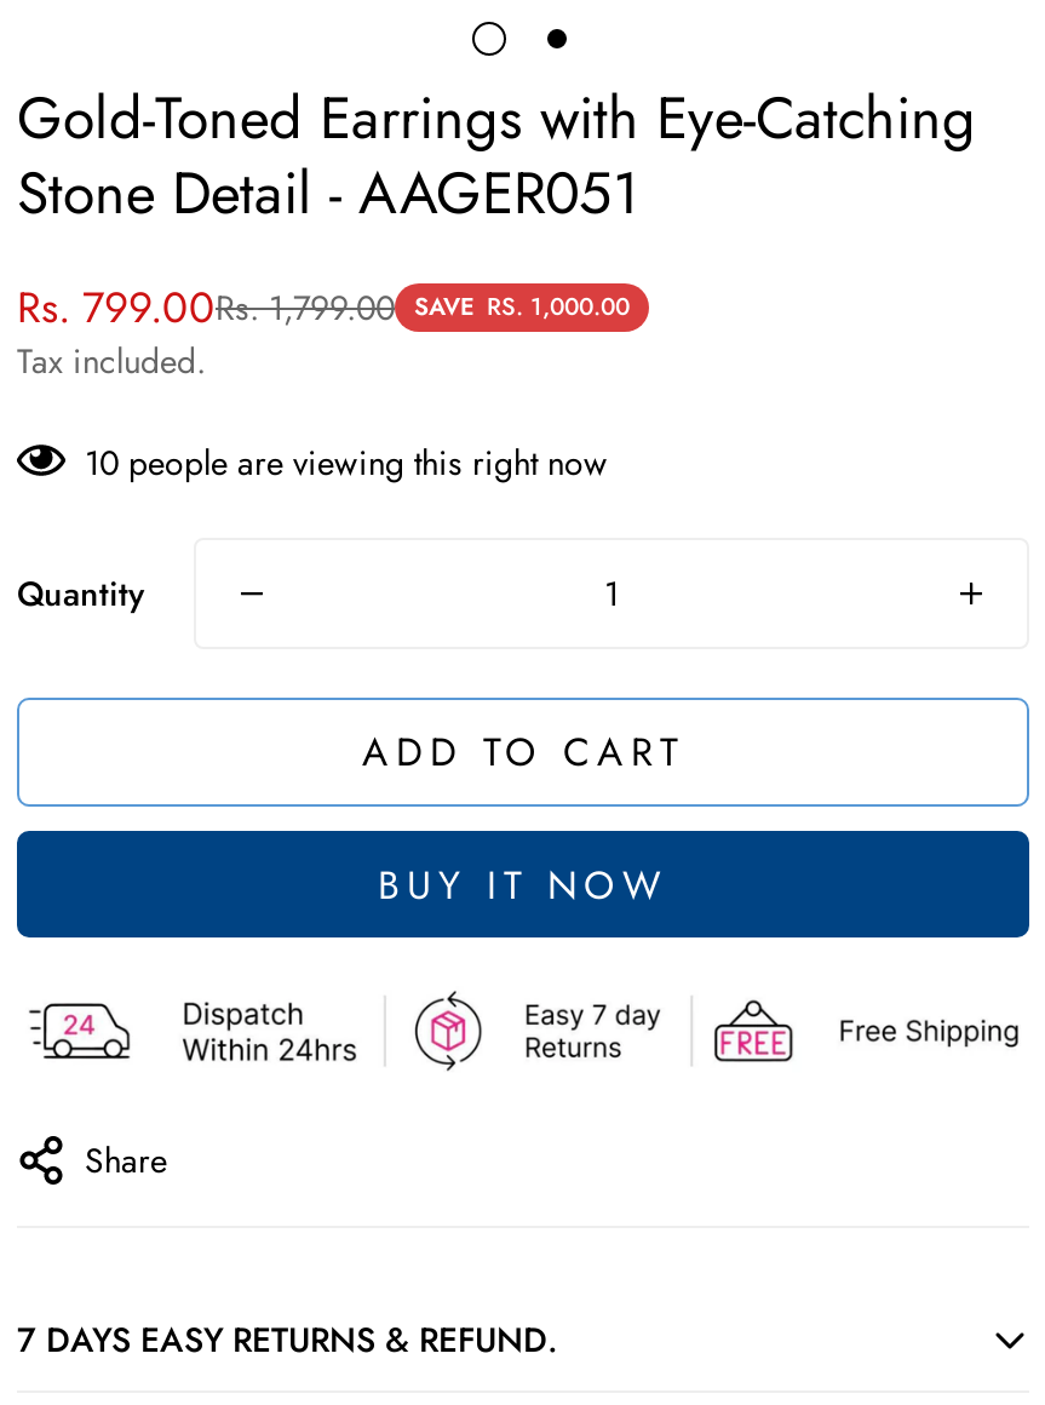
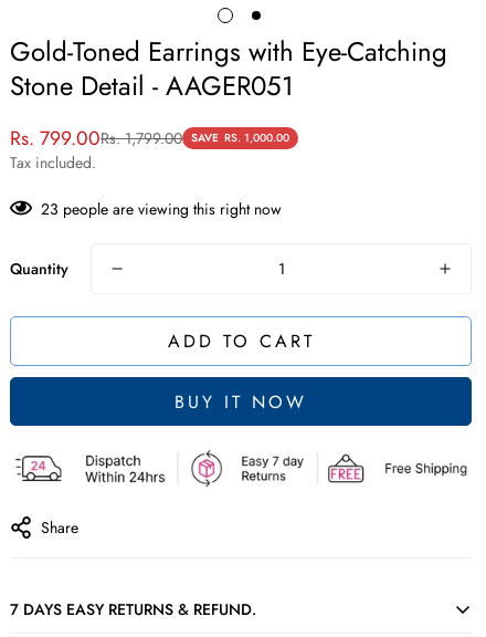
[85,438,608,487] 10 people are viewing this right now -> [41,198,282,220] 23 people are viewing this right now

